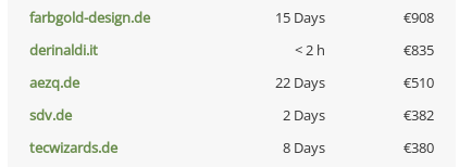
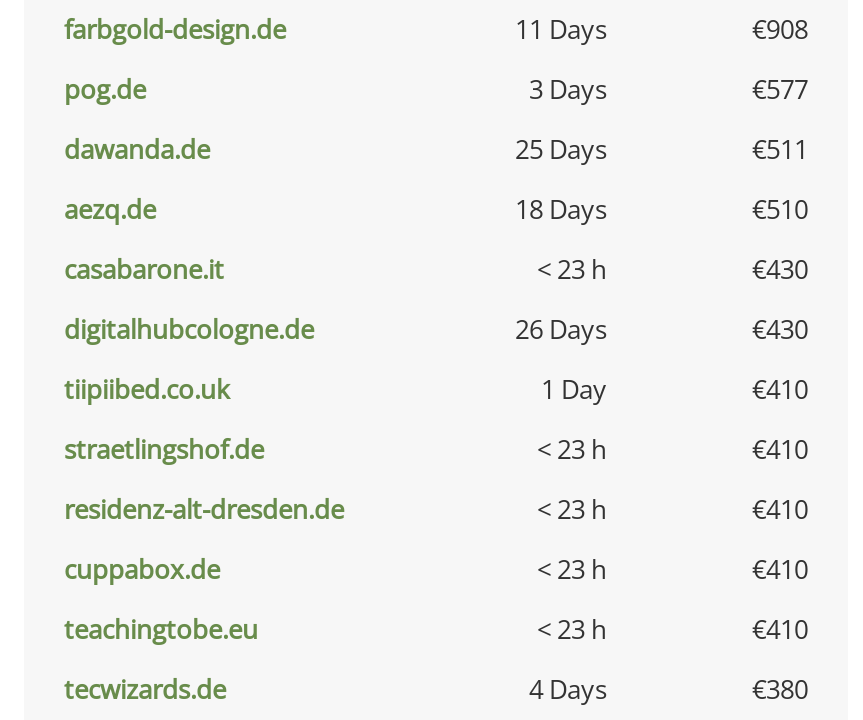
[275,8,325,27] 15 Days -> [515,11,607,47] 11 Days
[29,40,434,60] derinaldi.it | < 2 h | €835 -> [64,71,808,167] pog.de | 3 Days | €577 | dawanda.de | 25 Days | €511
[275,73,325,92] 22 Days -> [515,191,607,227] 18 Days
[29,105,434,125] sdv.de | 2 Days | €382 -> [64,251,808,647] casabarone.it | < 23 h | €430 | digitalhubcologne.de | 26 Days | €430 | tiipiibed.co.uk | 1 Day | €410 | straetlingshof.de | < 23 h | €410 | residenz-alt-dresden.de | < 23 h | €410 | cuppabox.de | < 23 h | €410 | teachingtobe.eu | < 23 h | €410
[282,138,325,157] 8 Days -> [529,671,607,707] 4 Days

